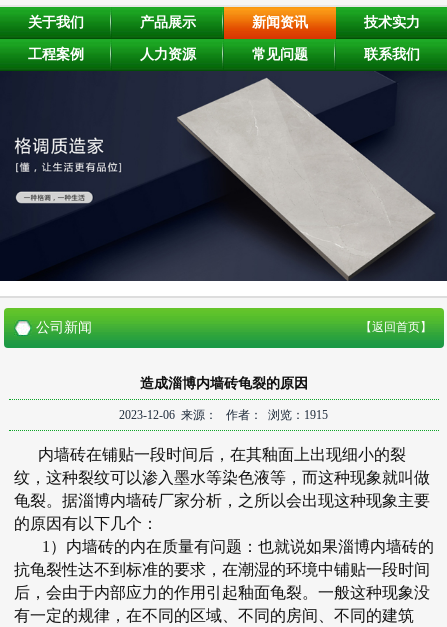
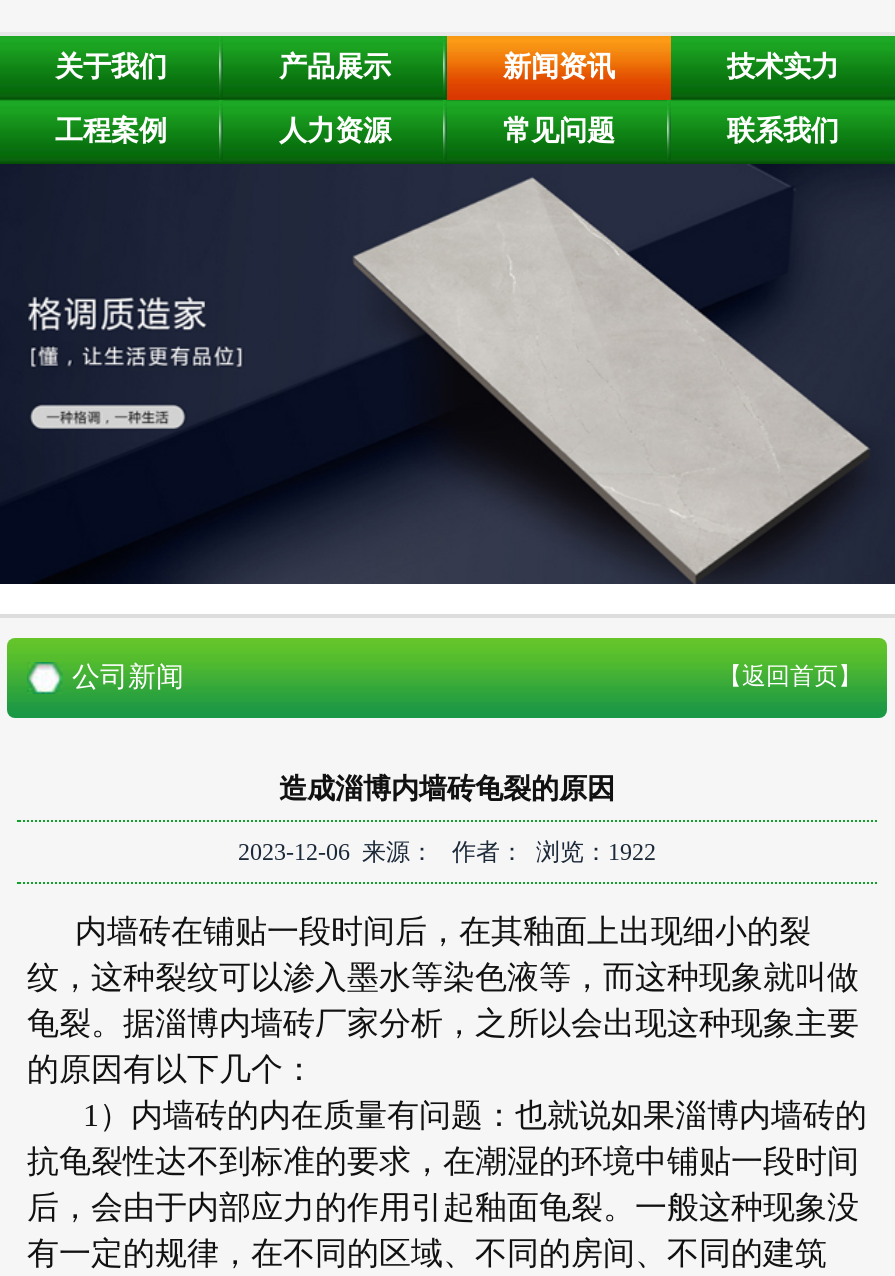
[119,408,328,422] 2023-12-06 来源： 作者： 浏览：1915 -> [238,838,656,866] 2023-12-06 来源： 作者： 浏览：1922

